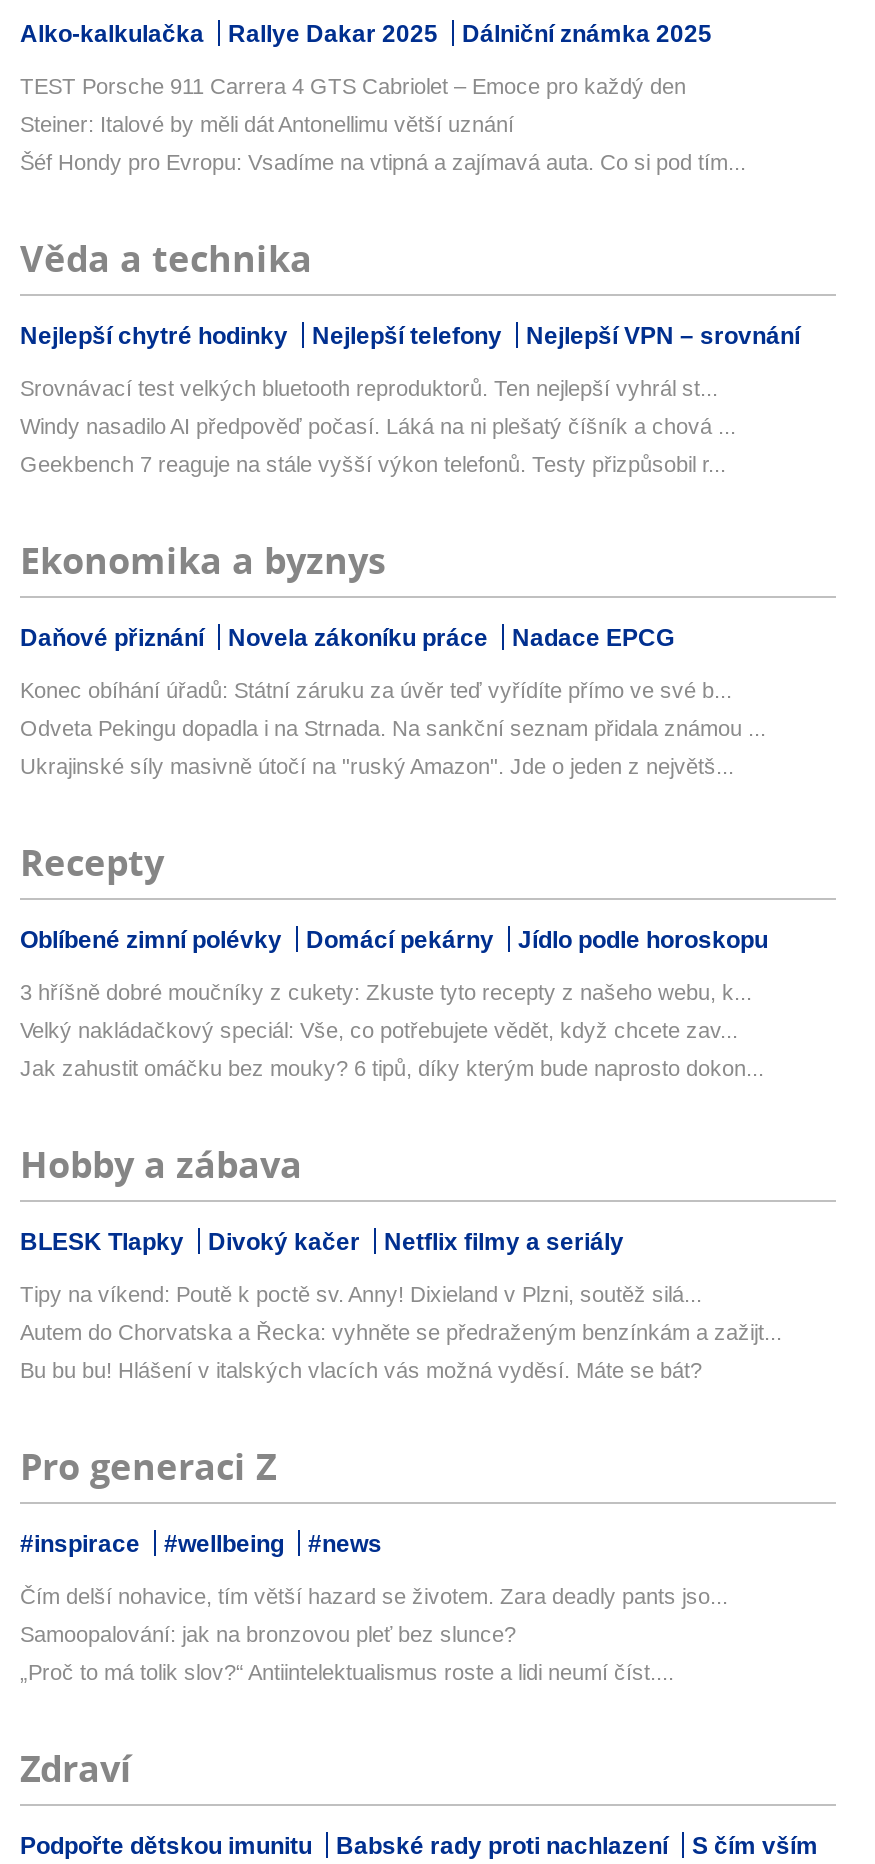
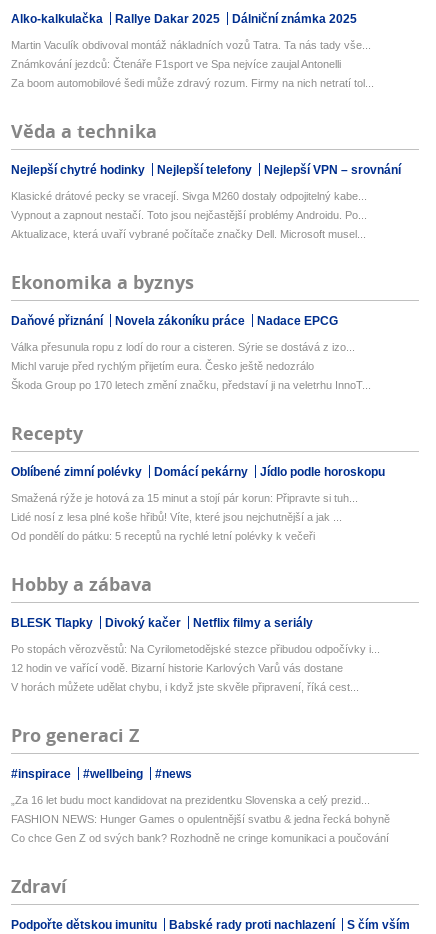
[20,73,686,97] TEST Porsche 911 Carrera 4 GTS Cabriolet – Emoce pro každý den -> [11,39,371,51] Martin Vaculík obdivoval montáž nákladních vozů Tatra. Ta nás tady vše...
[20,111,514,135] Steiner: Italové by měli dát Antonellimu větší uznání -> [11,58,341,70] Známkování jezdců: Čtenáře F1sport ve Spa nejvíce zaujal Antonelli
[20,149,746,173] Šéf Hondy pro Evropu: Vsadíme na vtipná a zajímavá auta. Co si pod tím... -> [11,77,374,89] Za boom automobilové šedi může zdravý rozum. Firmy na nich netratí tol...
[20,375,718,399] Srovnávací test velkých bluetooth reproduktorů. Ten nejlepší vyhrál st... -> [11,190,367,202] Klasické drátové pecky se vracejí. Sivga M260 dostaly odpojitelný kabe...
[20,413,736,437] Windy nasadilo AI předpověď počasí. Láká na ni plešatý číšník a chová ... -> [11,209,367,221] Vypnout a zapnout nestačí. Toto jsou nejčastější problémy Androidu. Po...
[20,451,726,475] Geekbench 7 reaguje na stále vyšší výkon telefonů. Testy přizpůsobil r... -> [11,228,366,240] Aktualizace, která uvaří vybrané počítače značky Dell. Microsoft musel...
[20,677,732,701] Konec obíhání úřadů: Státní záruku za úvěr teď vyřídíte přímo ve své b... -> [11,341,355,353] Válka přesunula ropu z lodí do rour a cisteren. Sýrie se dostává z izo...
[20,715,766,739] Odveta Pekingu dopadla i na Strnada. Na sankční seznam přidala známou ... -> [11,360,314,372] Michl varuje před rychlým přijetím eura. Česko ještě nedozrálo
[20,753,734,777] Ukrajinské síly masivně útočí na "ruský Amazon". Jde o jeden z největš... -> [11,379,371,391] Škoda Group po 170 letech změní značku, představí ji na veletrhu InnoT...
[20,979,752,1003] 3 hříšně dobré moučníky z cukety: Zkuste tyto recepty z našeho webu, k... -> [11,492,358,504] Smažená rýže je hotová za 15 minut a stojí pár korun: Připravte si tuh...
[20,1017,738,1041] Velký nakládačkový speciál: Vše, co potřebujete vědět, když chcete zav... -> [11,511,342,523] Lidé nosí z lesa plné koše hřibů! Víte, které jsou nejchutnější a jak ...
[20,1055,764,1079] Jak zahustit omáčku bez mouky? 6 tipů, díky kterým bude naprosto dokon... -> [11,530,315,542] Od pondělí do pátku: 5 receptů na rychlé letní polévky k večeři
[20,1281,702,1305] Tipy na víkend: Poutě k poctě sv. Anny! Dixieland v Plzni, soutěž silá... -> [11,643,380,655] Po stopách věrozvěstů: Na Cyrilometodějské stezce přibudou odpočívky i...
[20,1319,782,1343] Autem do Chorvatska a Řecka: vyhněte se předraženým benzínkám a zažijt... -> [11,662,343,674] 12 hodin ve vařící vodě. Bizarní historie Karlových Varů vás dostane
[20,1357,702,1381] Bu bu bu! Hlášení v italských vlacích vás možná vyděsí. Máte se bát? -> [11,681,359,693] V horách můžete udělat chybu, i když jste skvěle připravení, říká cest...
[20,1583,728,1607] Čím delší nohavice, tím větší hazard se životem. Zara deadly pants jso... -> [11,794,370,806] „Za 16 let budu moct kandidovat na prezidentku Slovenska a celý prezid...
[20,1621,516,1645] Samoopalování: jak na bronzovou pleť bez slunce? -> [11,813,390,825] FASHION NEWS: Hunger Games o opulentnější svatbu & jedna řecká bohyně
[20,1659,674,1683] „Proč to má tolik slov?“ Antiintelektualismus roste a lidi neumí číst.... -> [11,832,389,844] Co chce Gen Z od svých bank? Rozhodně ne cringe komunikaci a poučování

